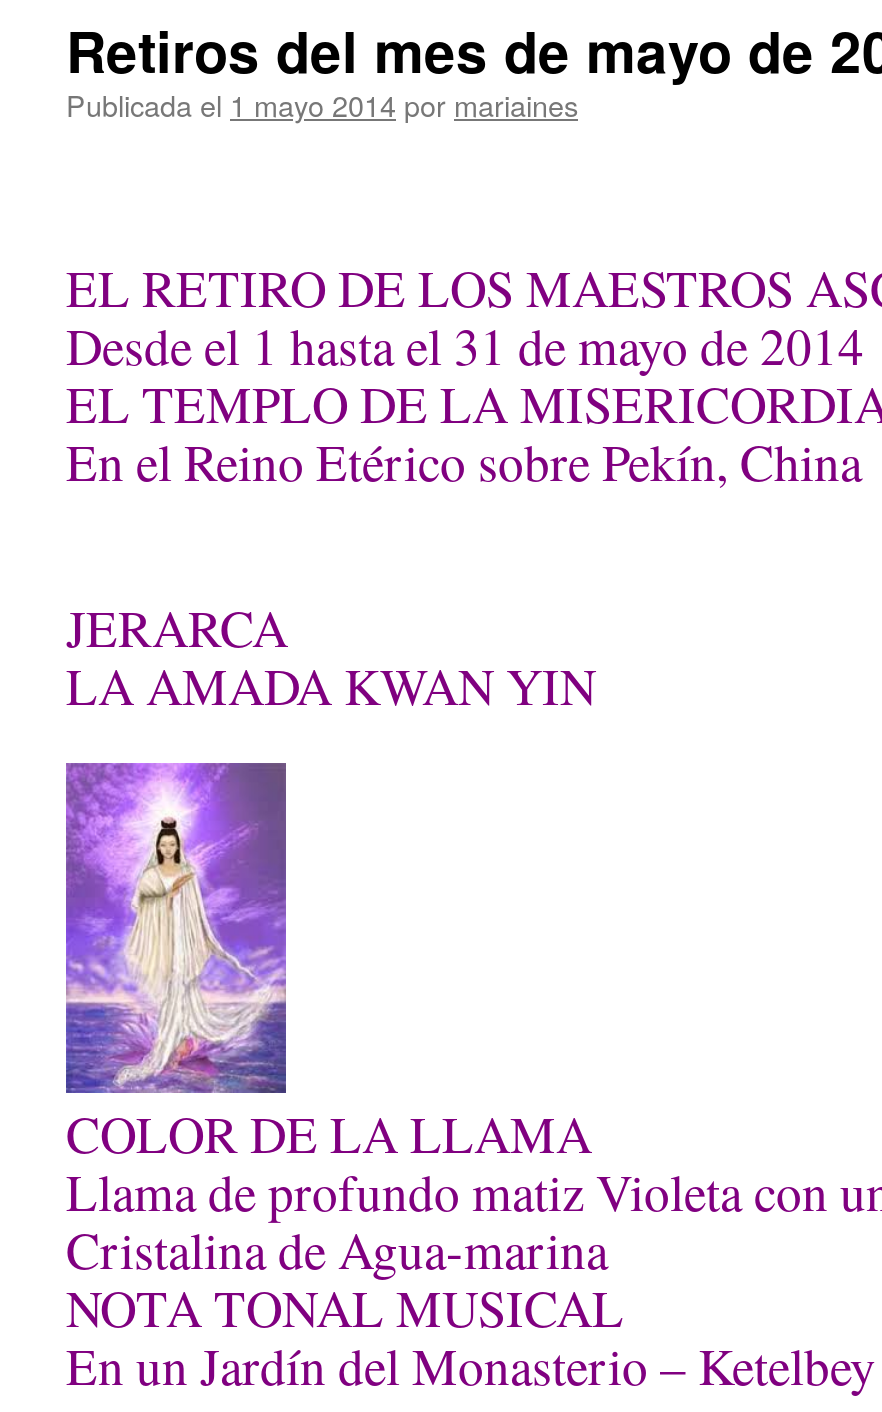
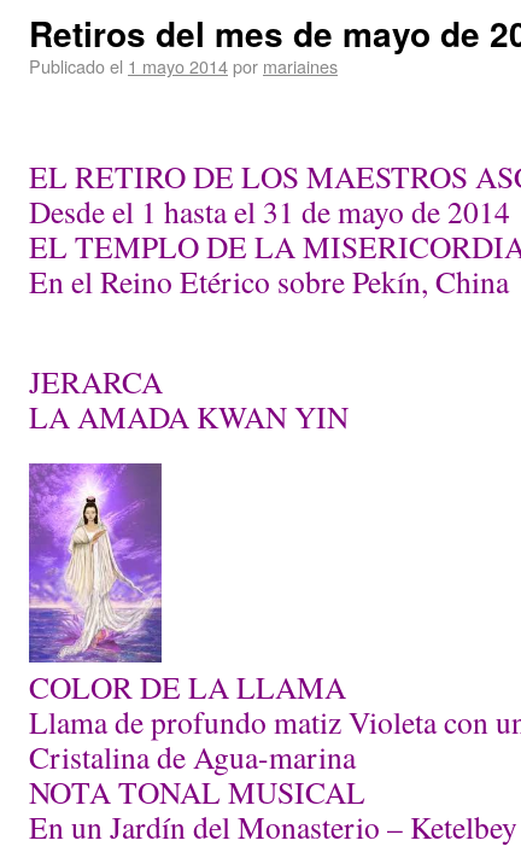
[66,83,578,125] Publicada el 1 mayo 2014 por mariaines -> [29,53,338,78] Publicado el 1 mayo 2014 por mariaines

